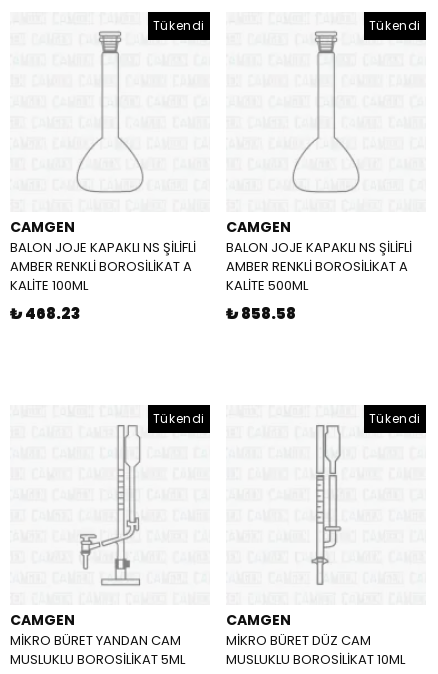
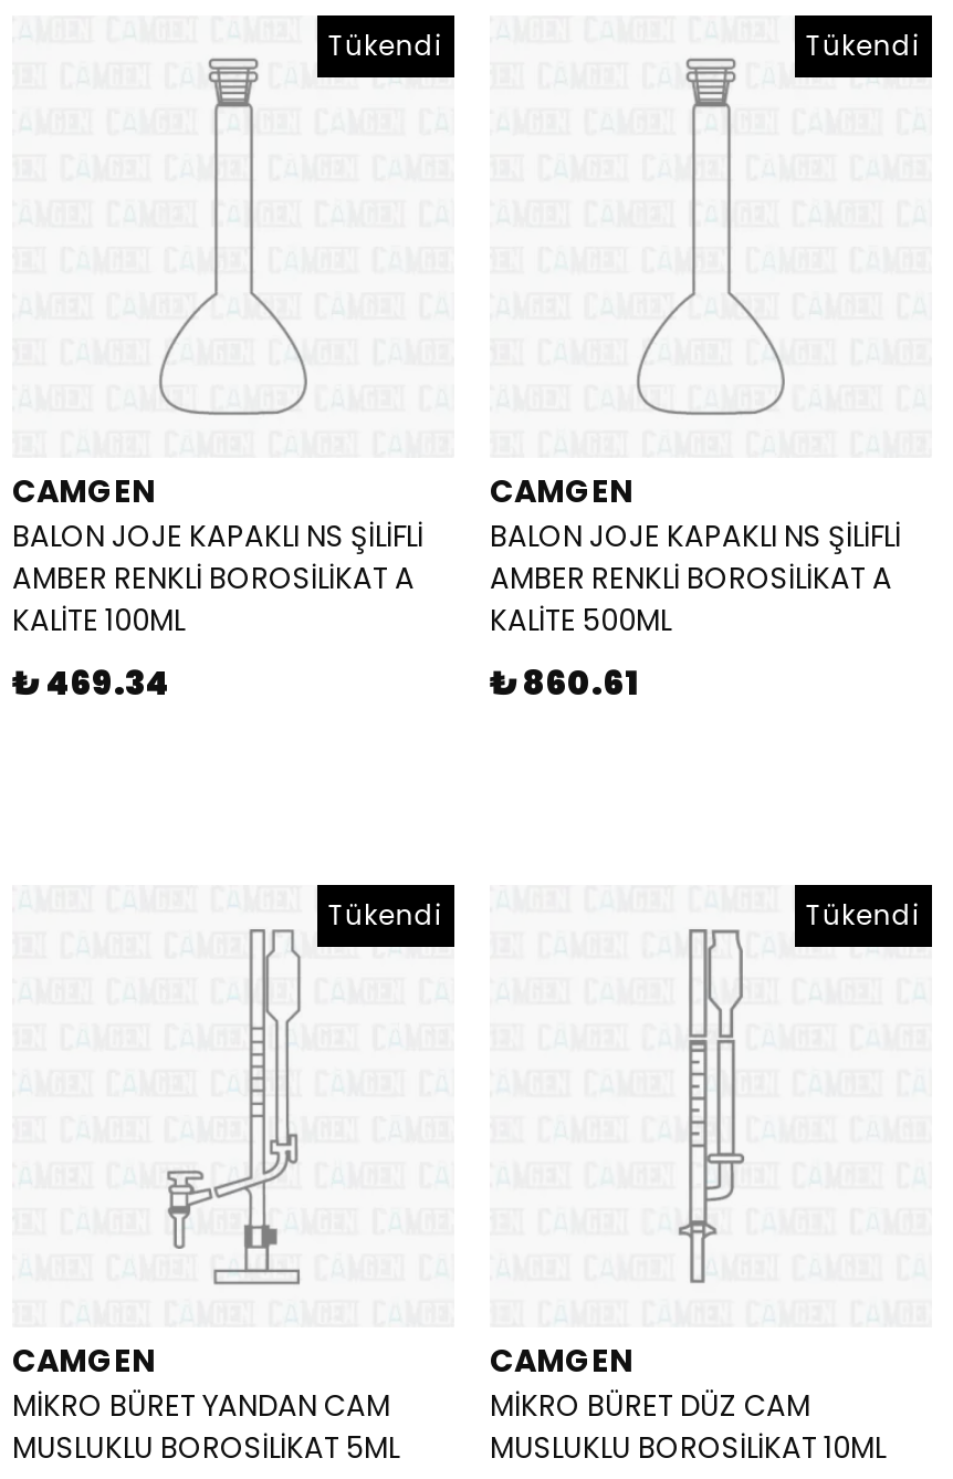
[10,303,80,324] ₺ 468.23 -> [12,659,169,706] ₺ 469.34
[226,303,296,324] ₺ 858.58 -> [490,659,638,706] ₺ 860.61

